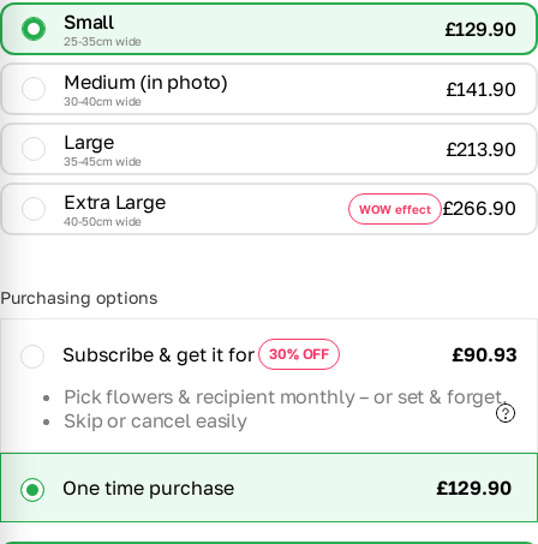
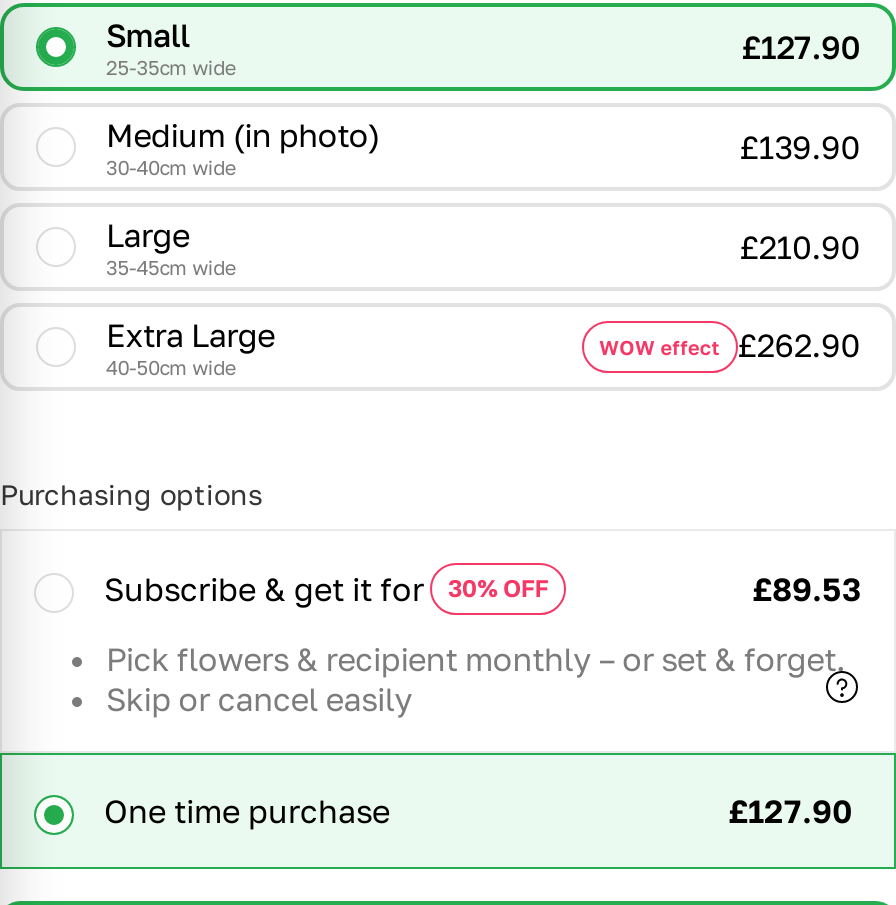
[444,17,516,41] £129.90 -> [741,28,860,68] £127.90
[445,77,516,101] £141.90 -> [739,128,860,168] £139.90
[445,138,516,162] £213.90 -> [739,228,860,268] £210.90
[359,196,516,220] WOW effect £266.90 -> [599,326,860,366] WOW effect £262.90
[452,343,518,367] £90.93 -> [752,570,862,610] £89.53
[436,476,512,500] £129.90 -> [728,792,852,832] £127.90

